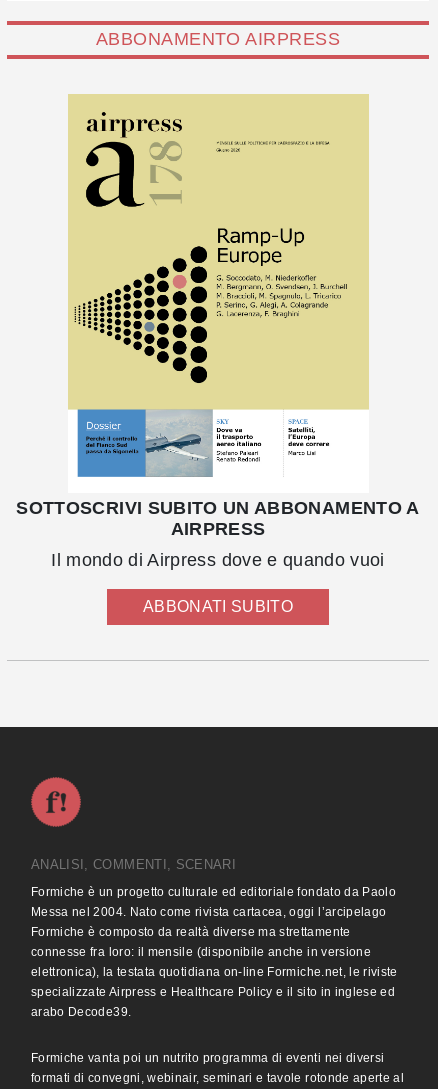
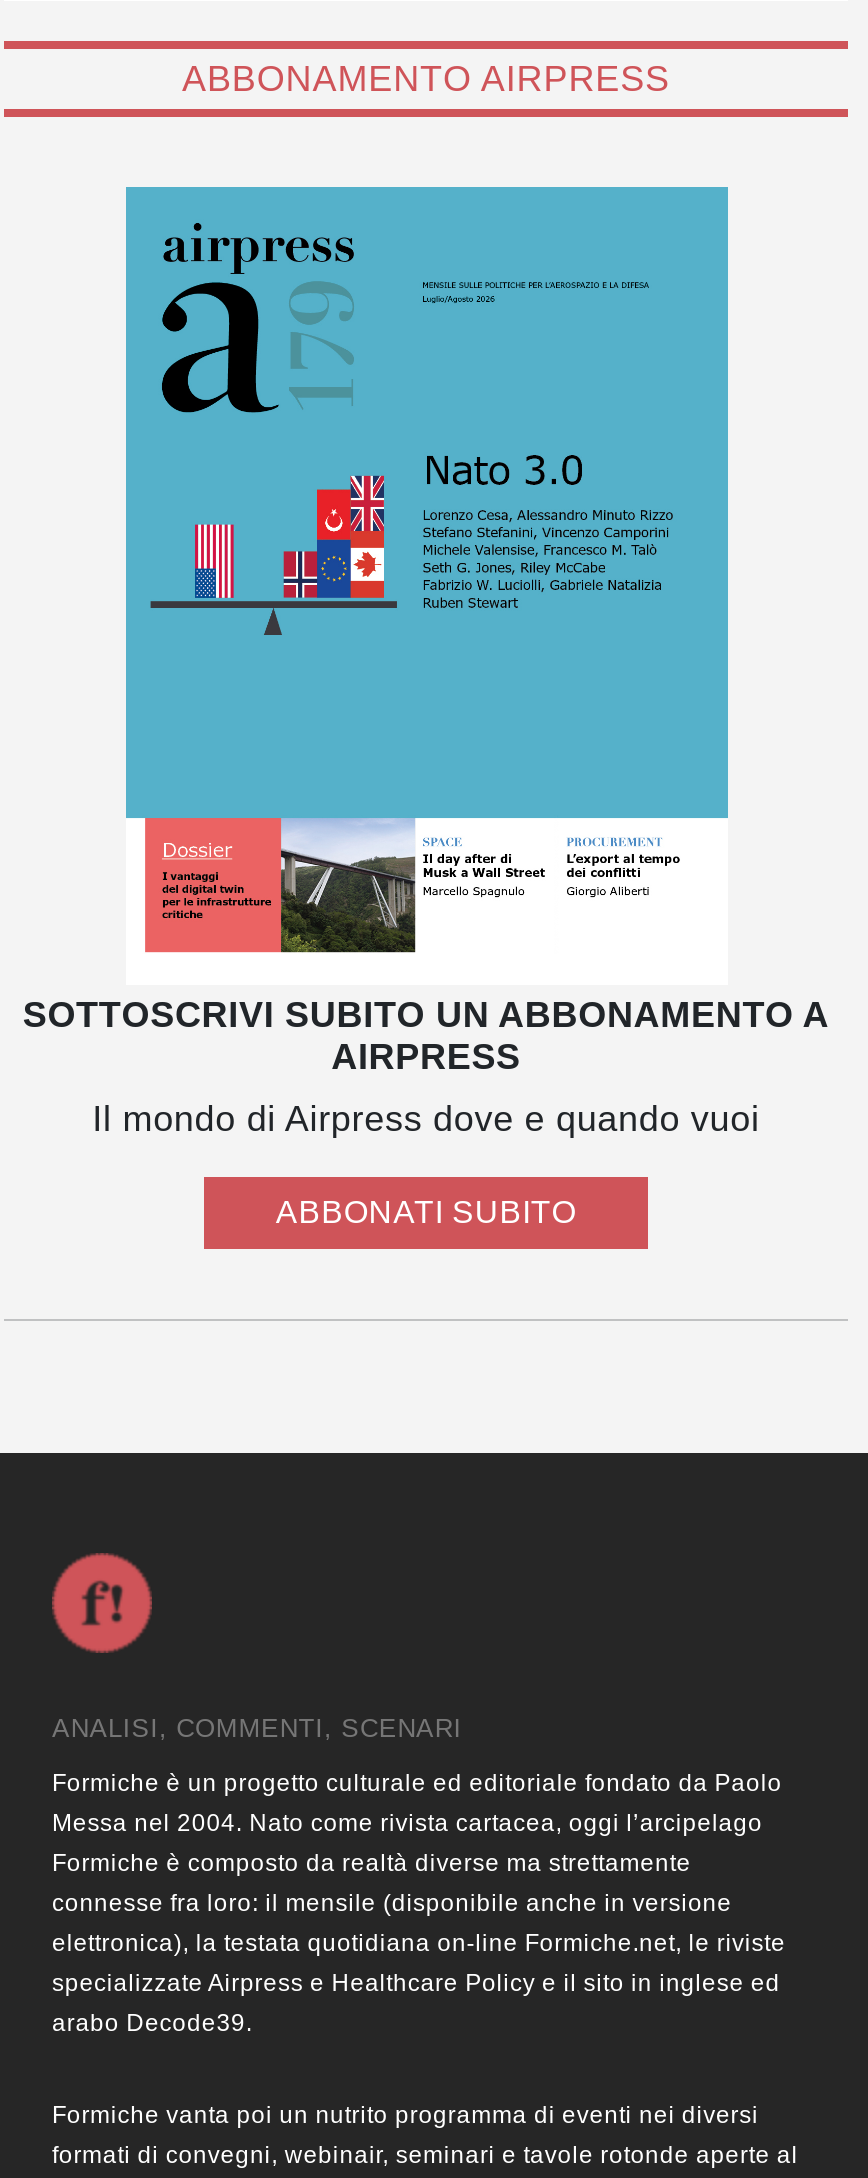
[68,94,369,478] [image] -> [124,186,730,954] [image]

